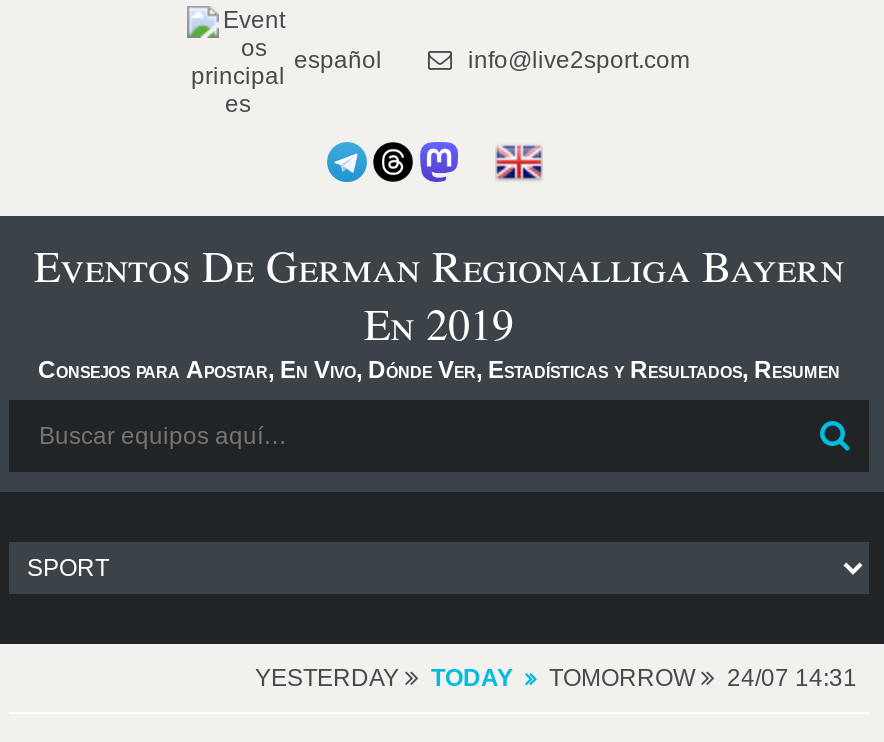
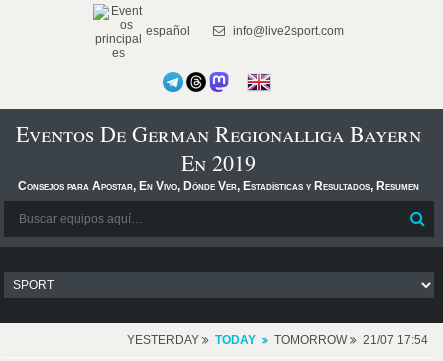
[255,664,857,692] YESTERDAY TODAY TOMORROW 24/07 14:31 -> [127,333,428,347] YESTERDAY TODAY TOMORROW 21/07 17:54

